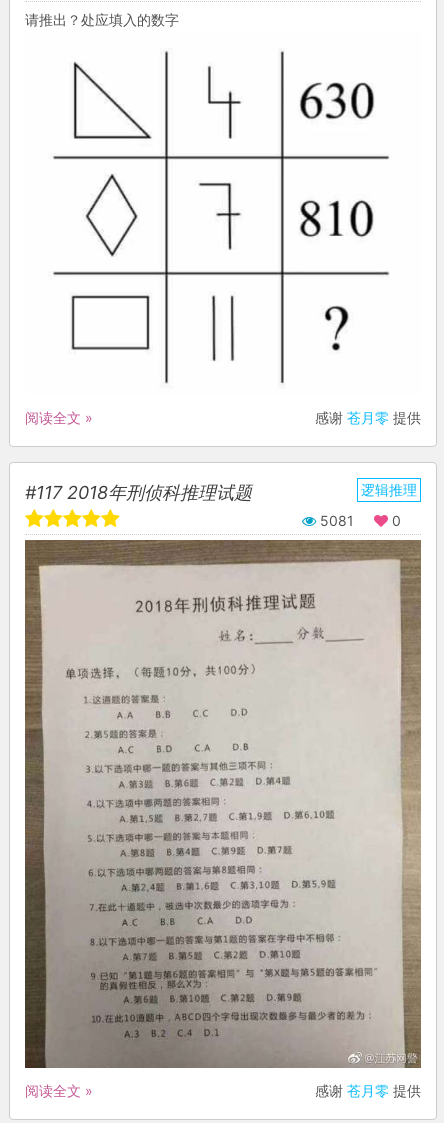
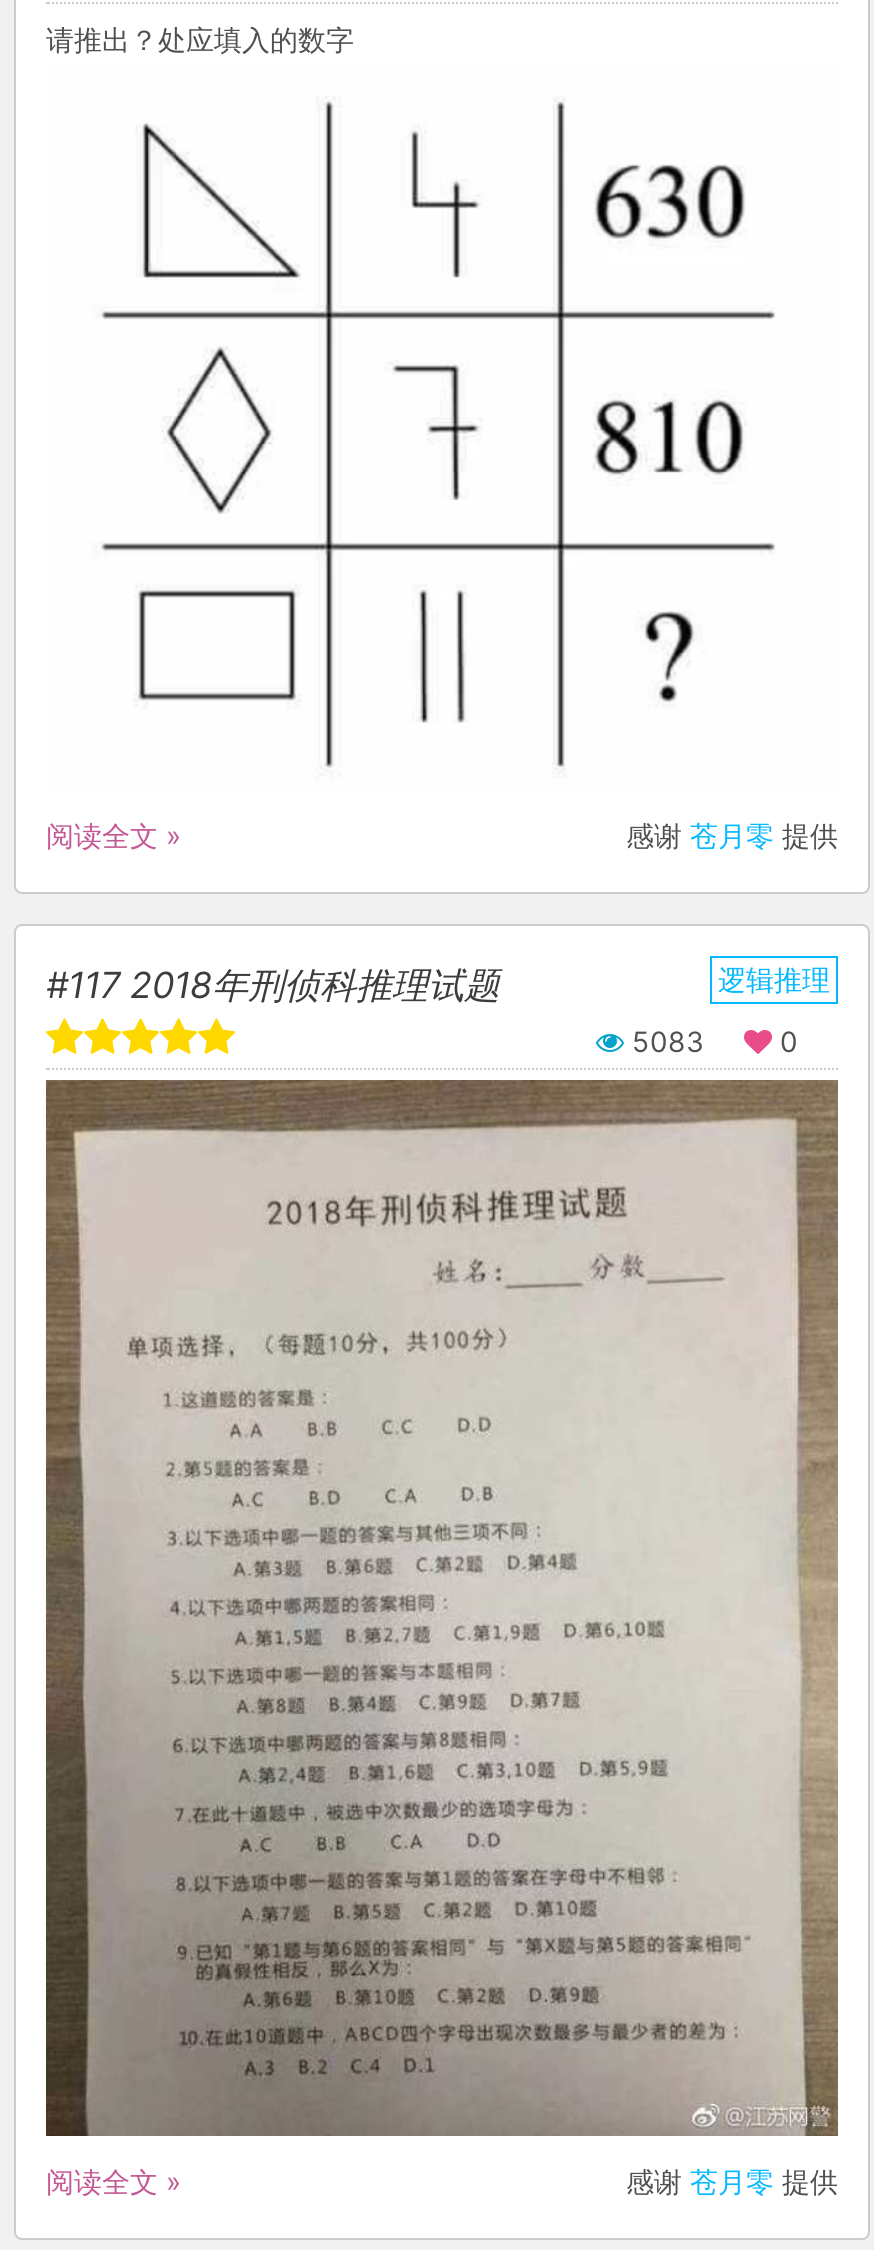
[320,512,354,529] 5081 -> [632,1024,704,1058] 5083

